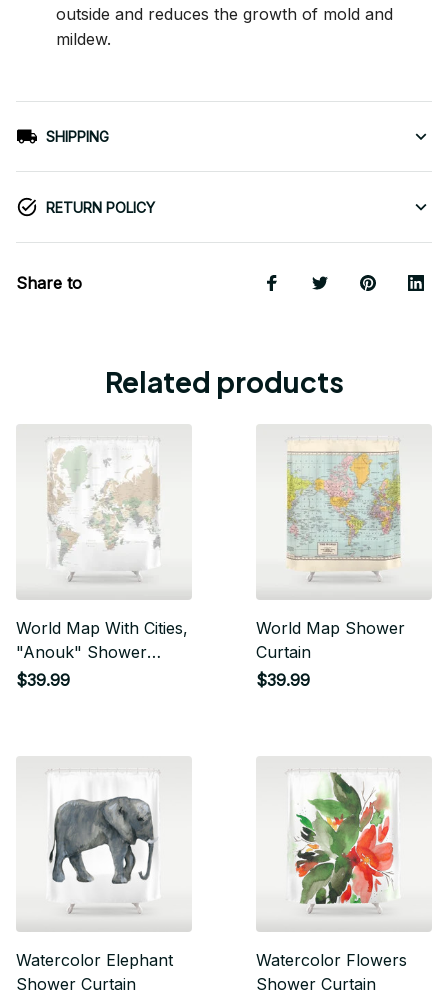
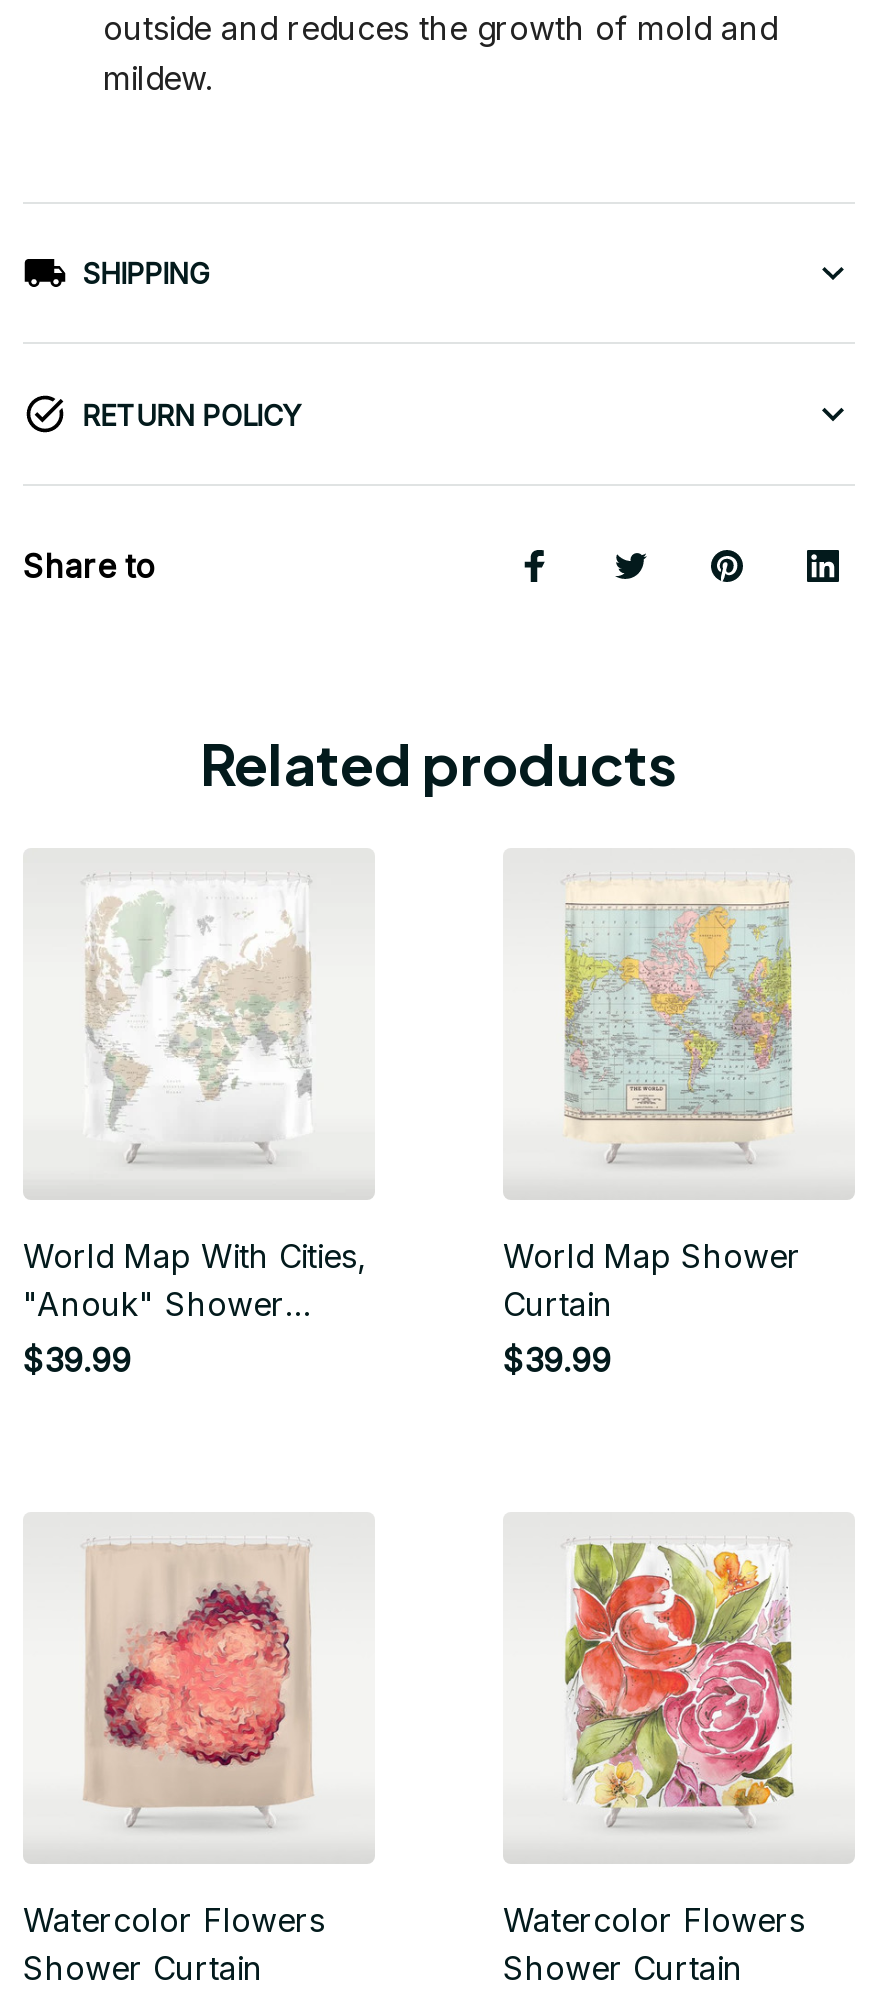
[47,772,161,904] [image] -> [83,1542,315,1808] [image]
[287,771,401,905] [image] -> [563,1540,795,1808] [image]
[16,950,173,970] Watercolor Elephant -> [23,1900,325,1940] Watercolor Flowers

